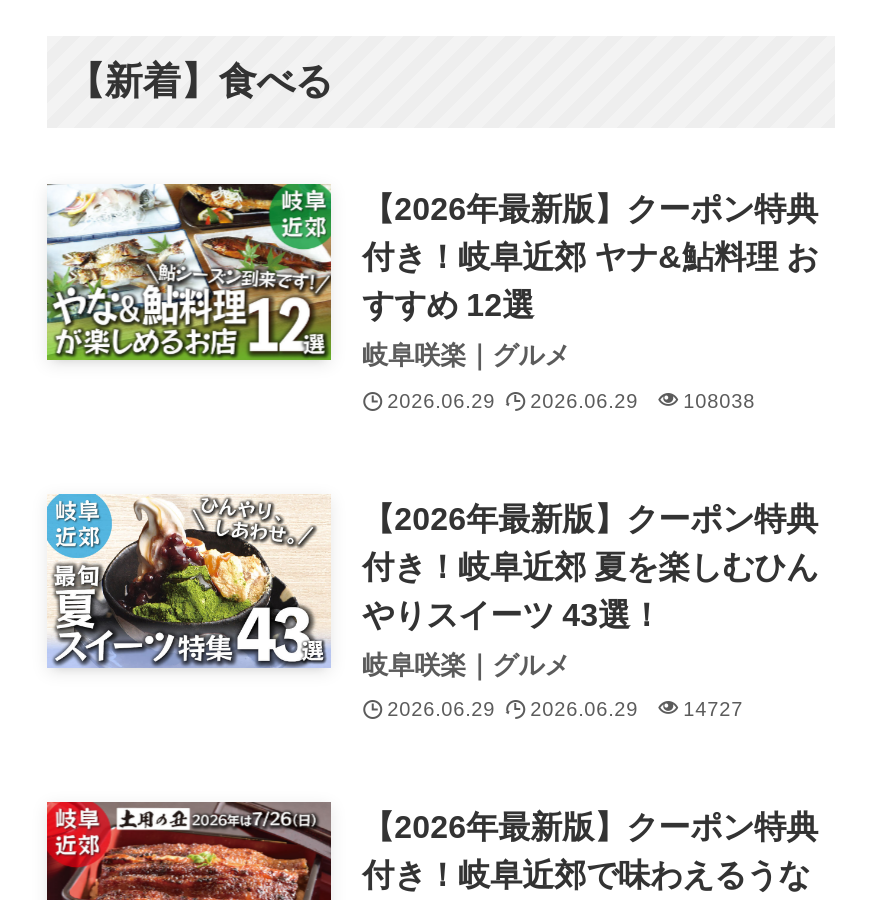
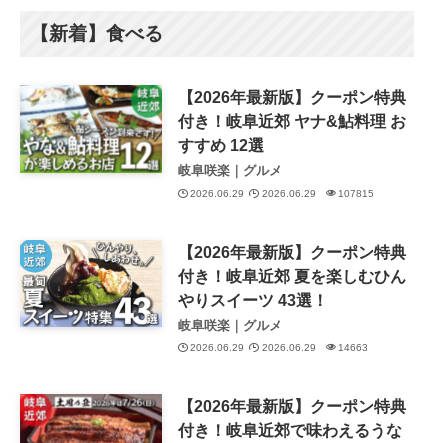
[683,390,755,412] 108038 -> [338,188,374,199] 107815
[683,698,743,720] 14727 -> [338,342,368,353] 14663

